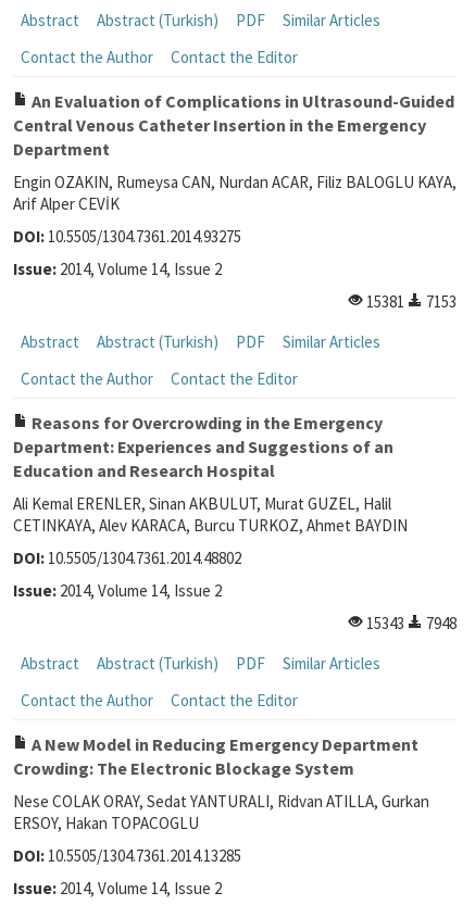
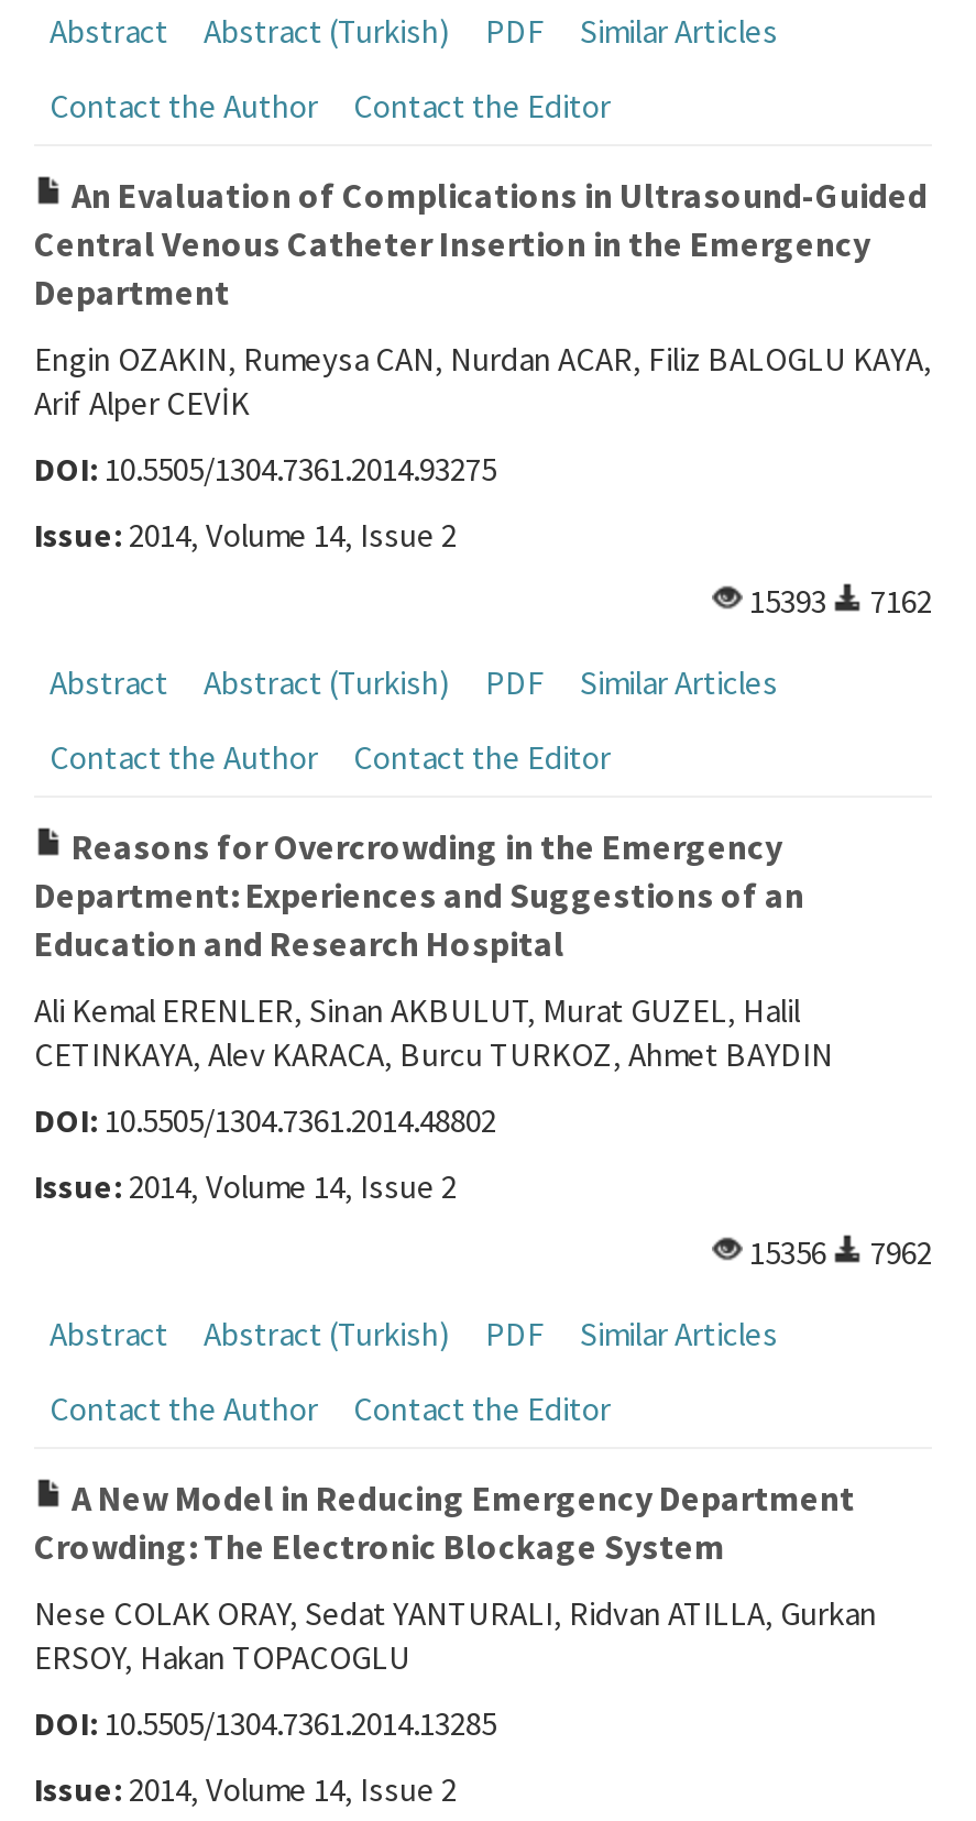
[363,291,408,312] 15381 -> [743,580,833,622] 15393
[423,291,457,312] 7153 -> [864,580,932,622] 7162
[363,613,408,634] 15343 -> [743,1232,833,1273] 15356
[423,613,457,634] 7948 -> [864,1232,932,1273] 7962

